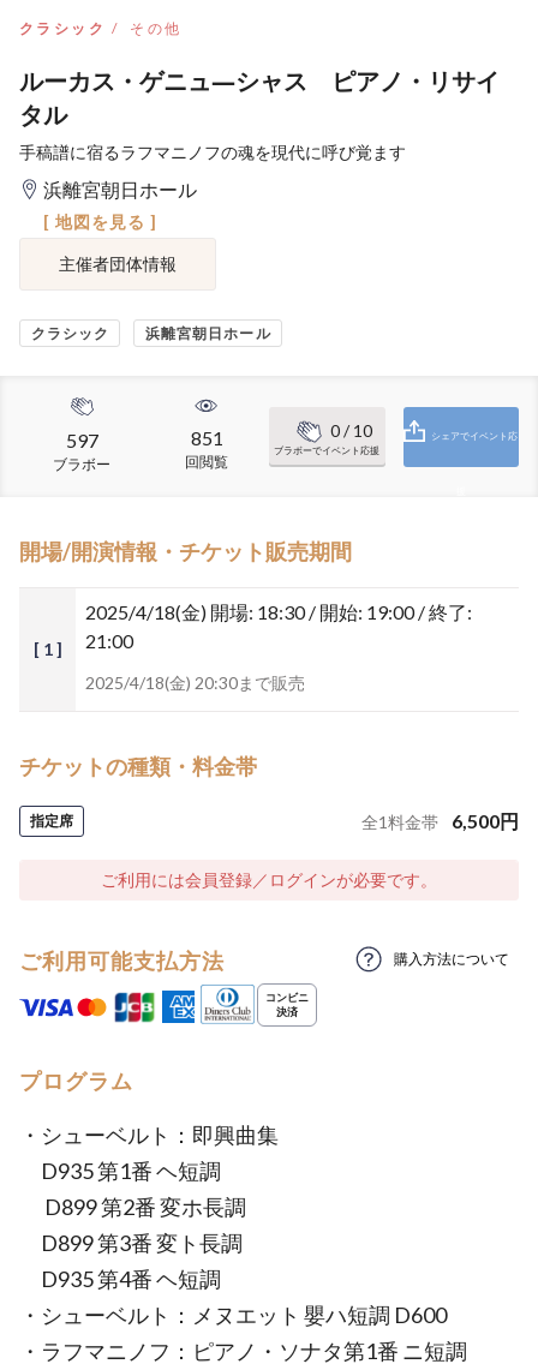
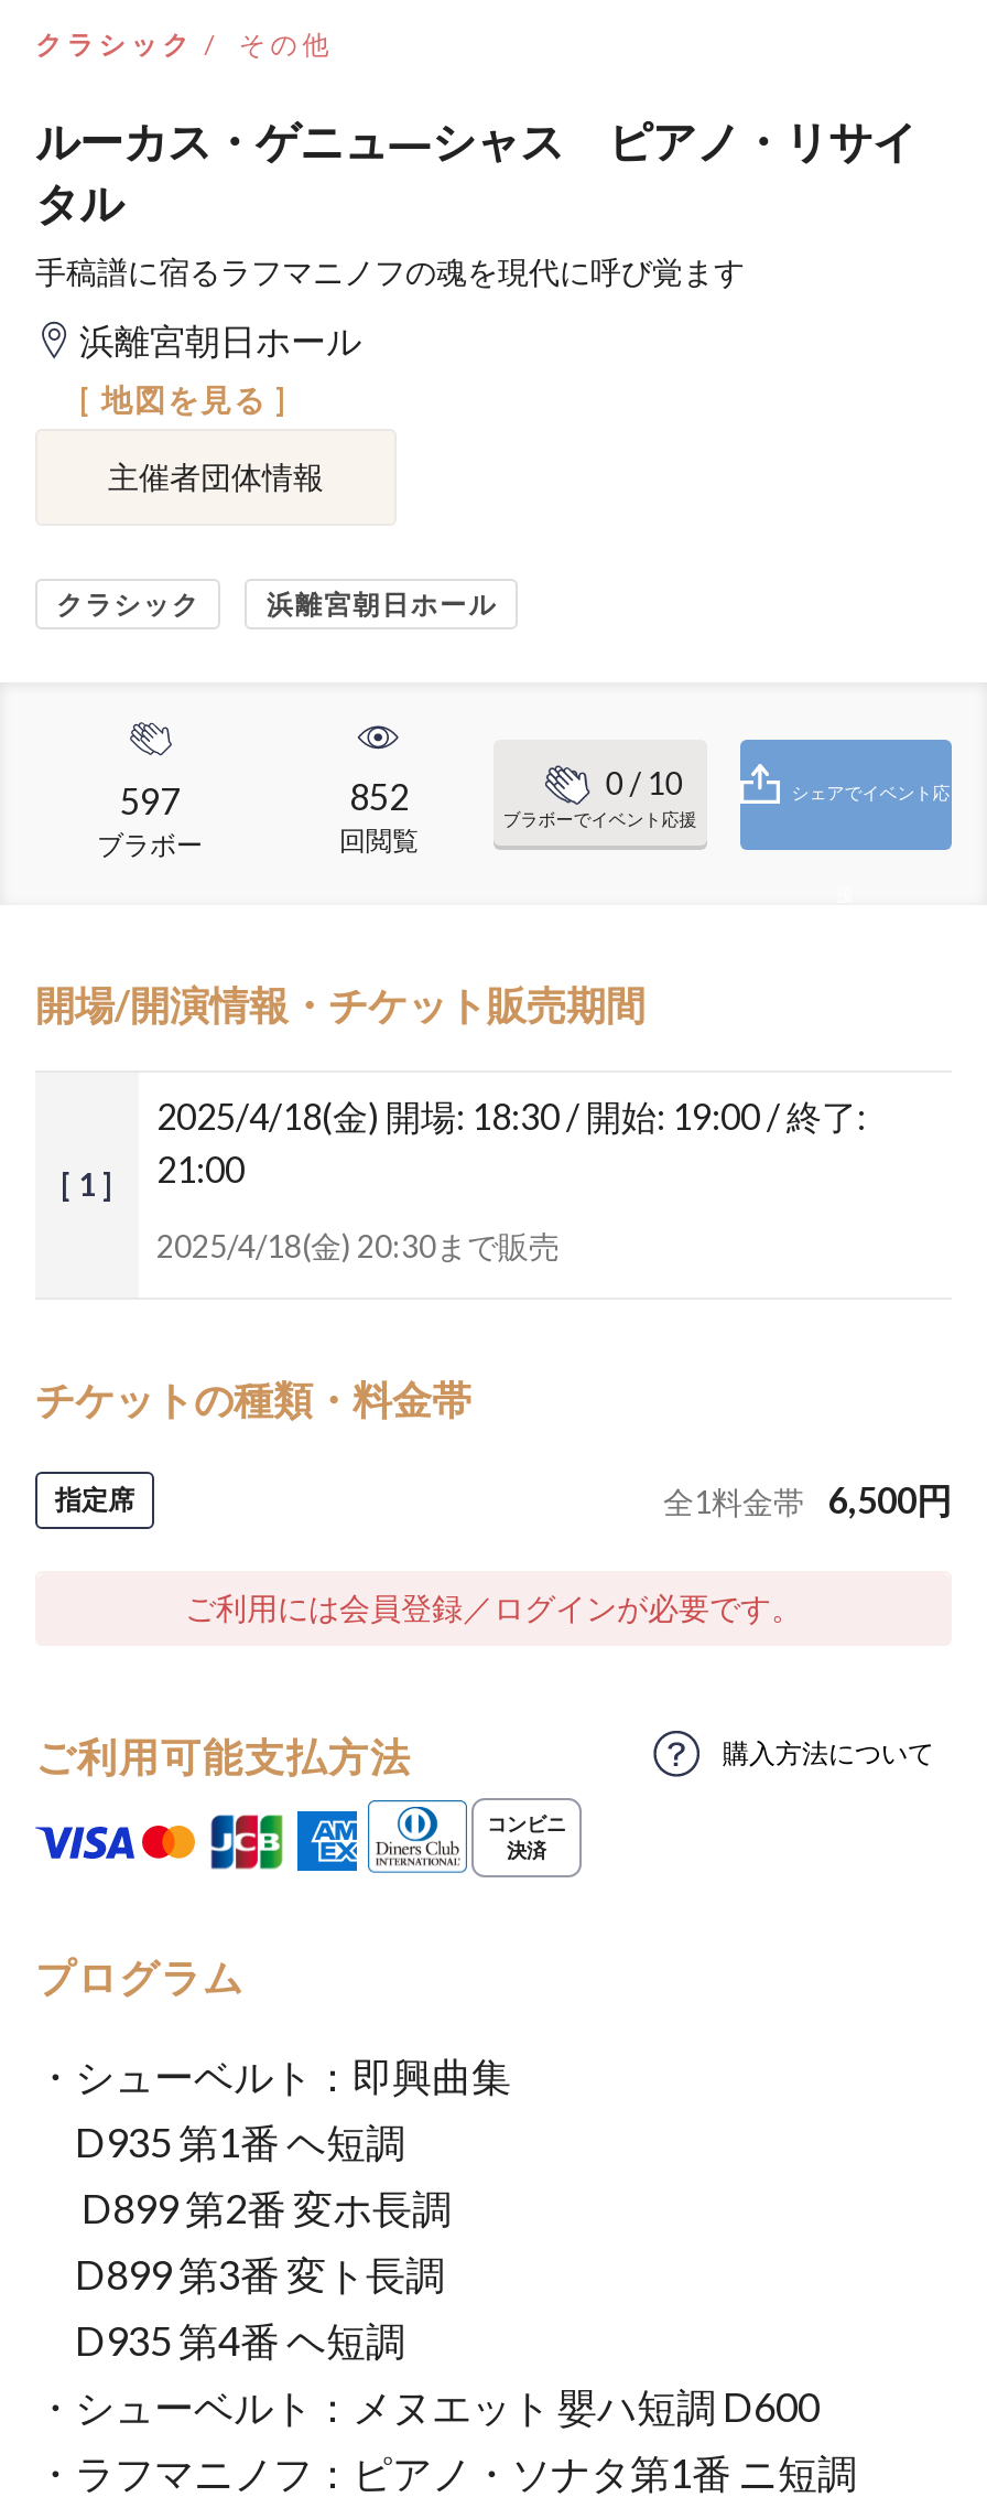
[190,426,223,449] 851 -> [349,775,409,817] 852

